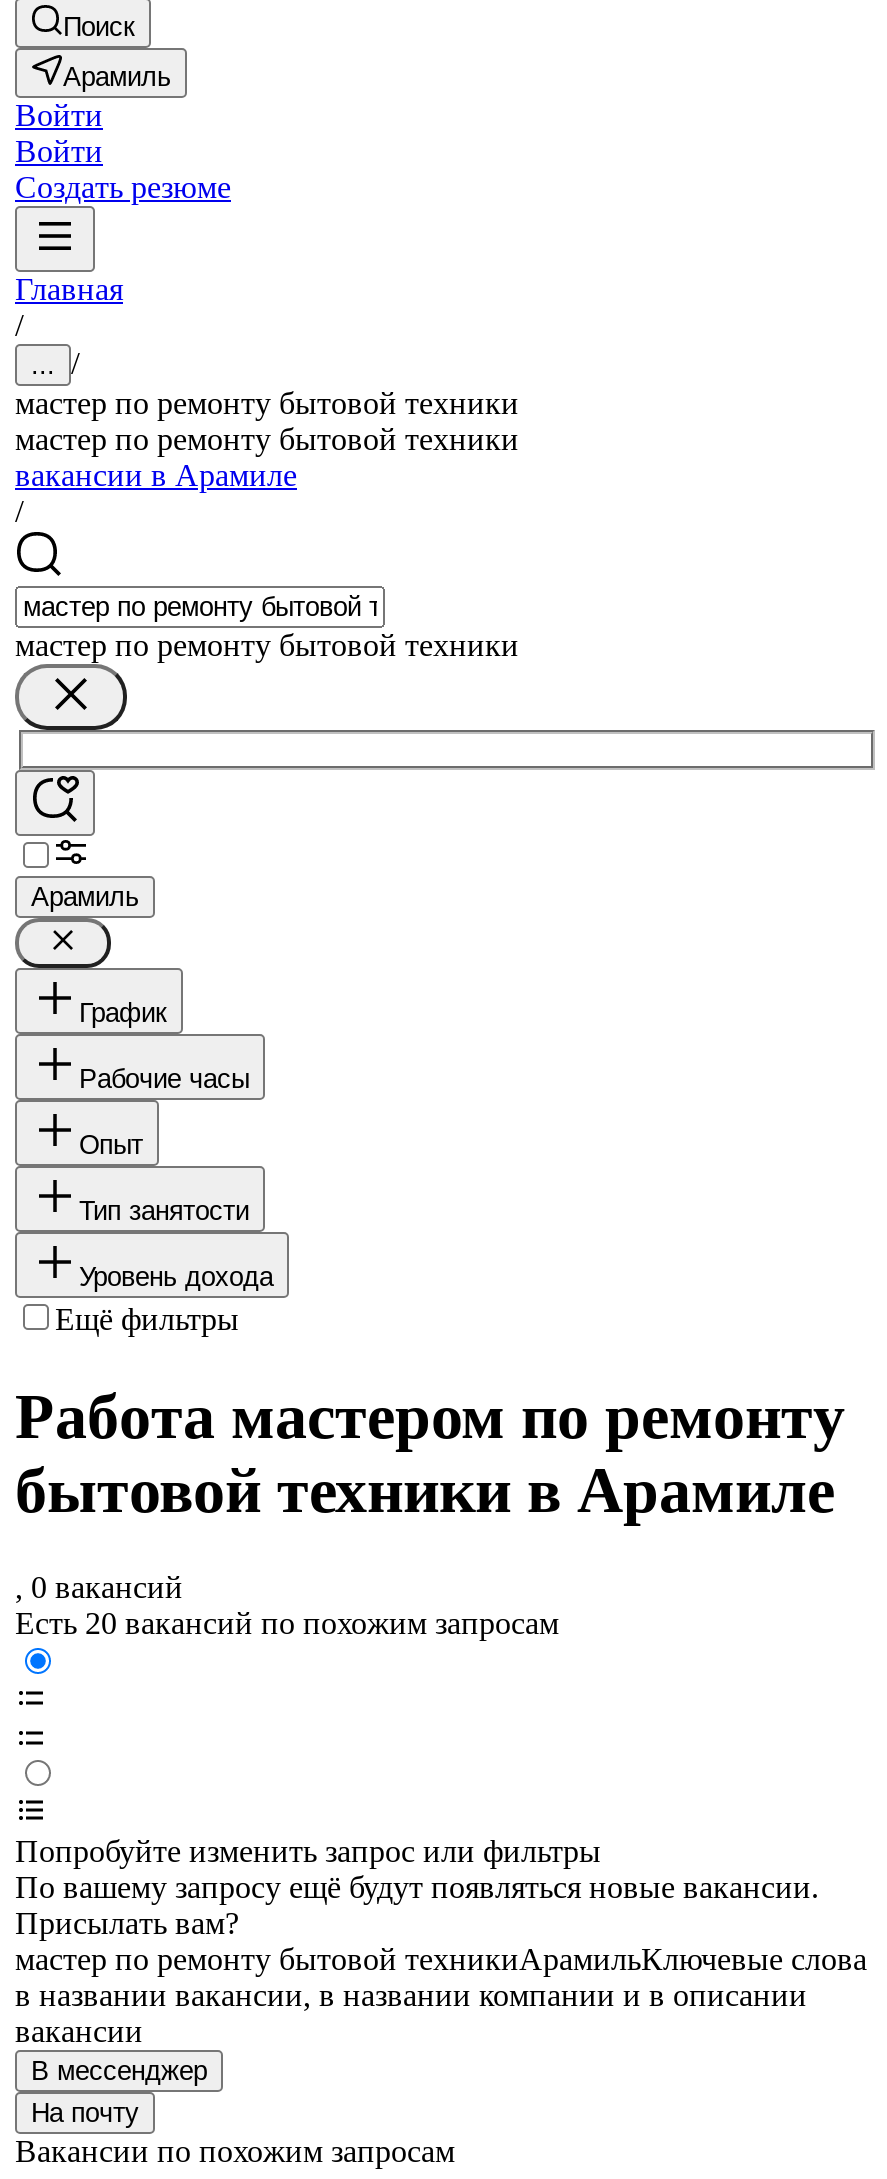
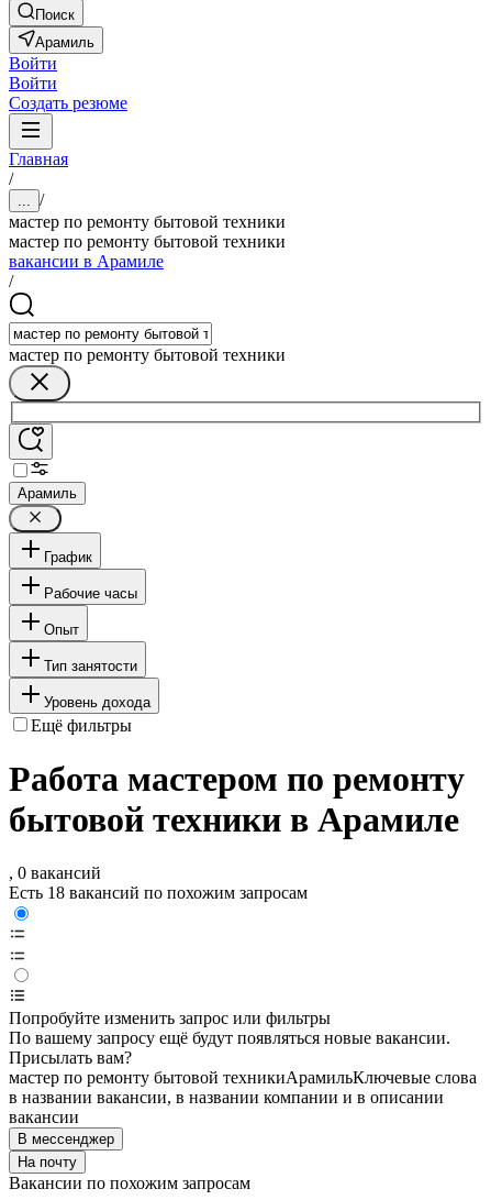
[15,1607,559,1641] Есть 20 вакансий по похожим запросам -> [9,884,308,902] Есть 18 вакансий по похожим запросам

